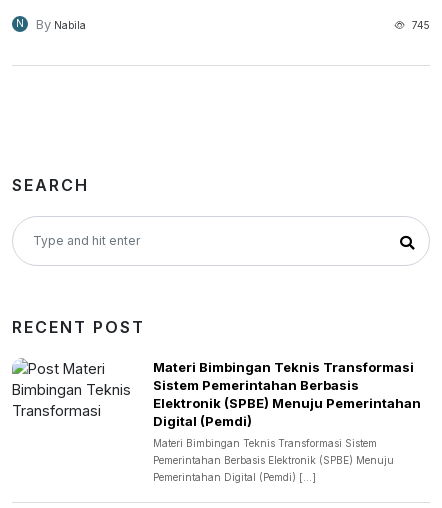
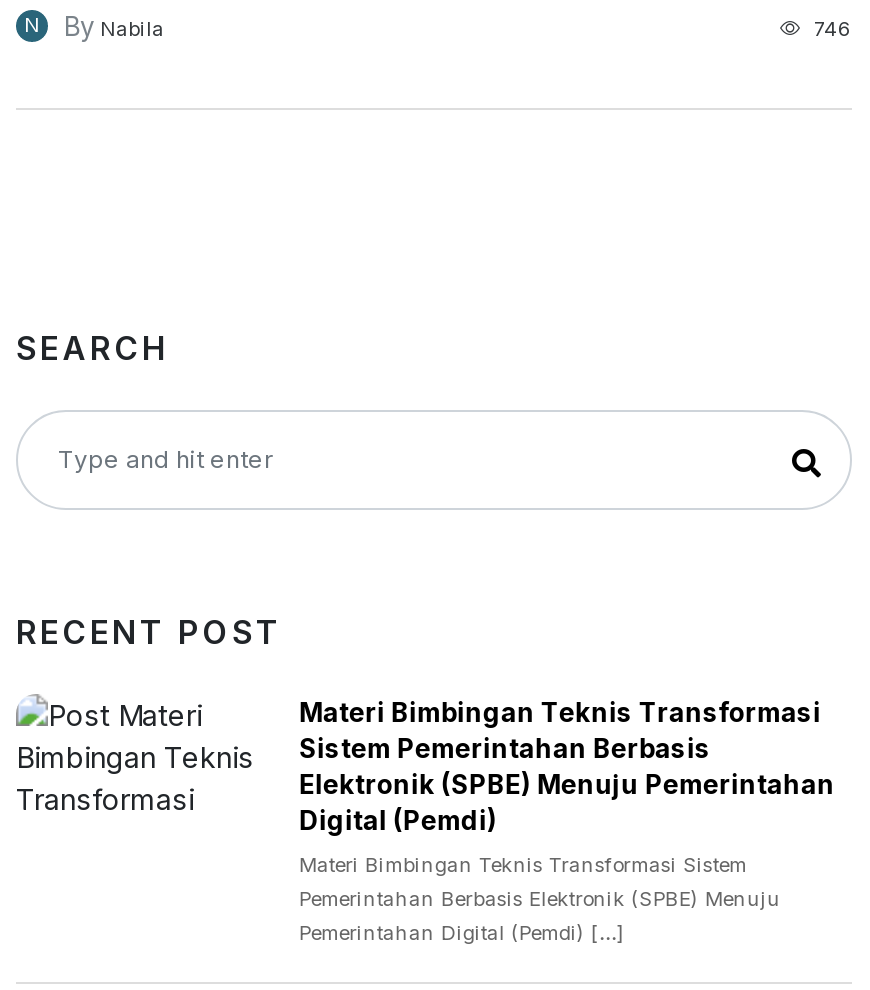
[412,19,430,31] 745 -> [814,16,852,40] 746

